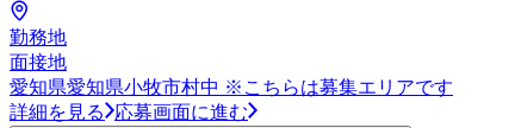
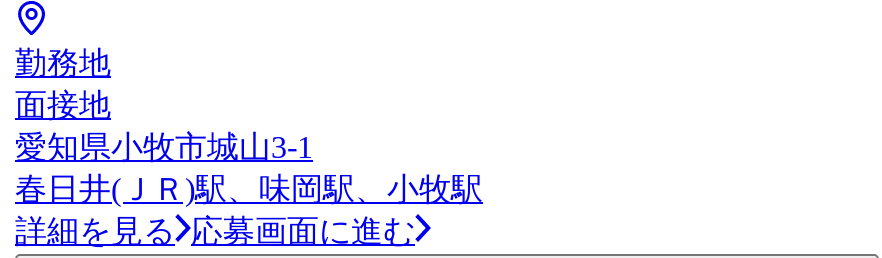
[10,77,453,97] 愛知県愛知県小牧市村中 ※こちらは募集エリアです -> [15,130,483,206] 愛知県小牧市城山3-1 | 春日井(ＪＲ)駅、味岡駅、小牧駅

